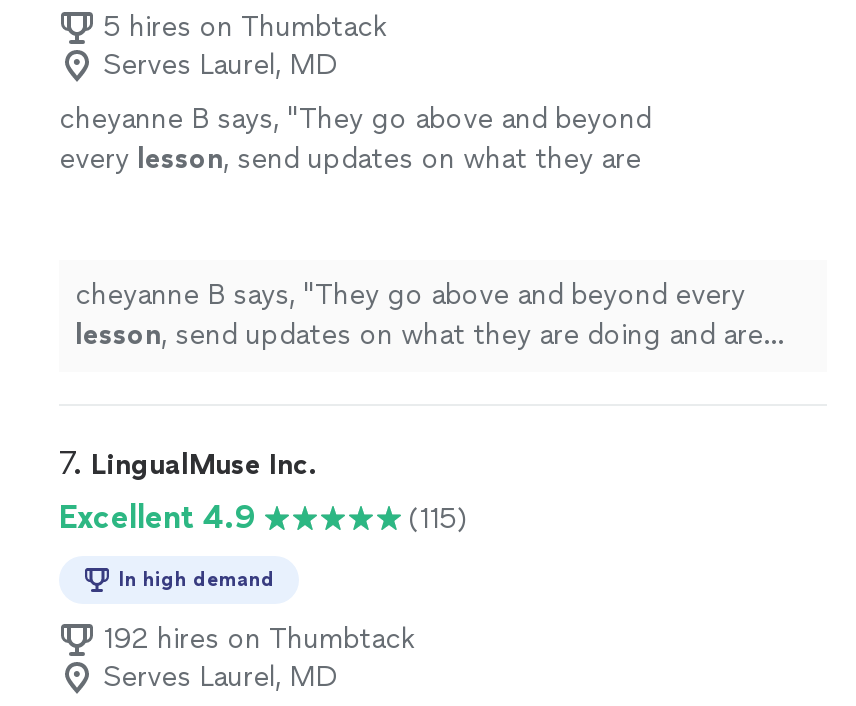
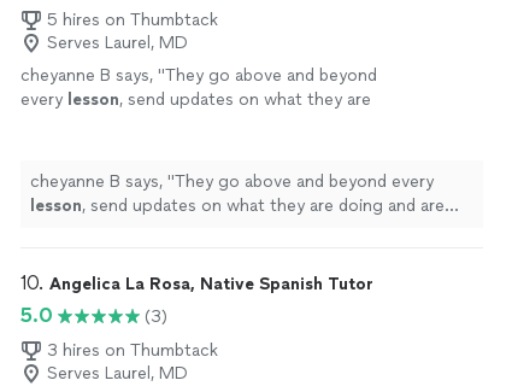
[59,444,467,656] 7. LingualMuse Inc. | Excellent 4.9 | (115) | In high demand | 192 hires on Thumbtack -> [20,272,373,361] 10. Angelica La Rosa, Native Spanish Tutor | 5.0 | (3) | 3 hires on Thumbtack

